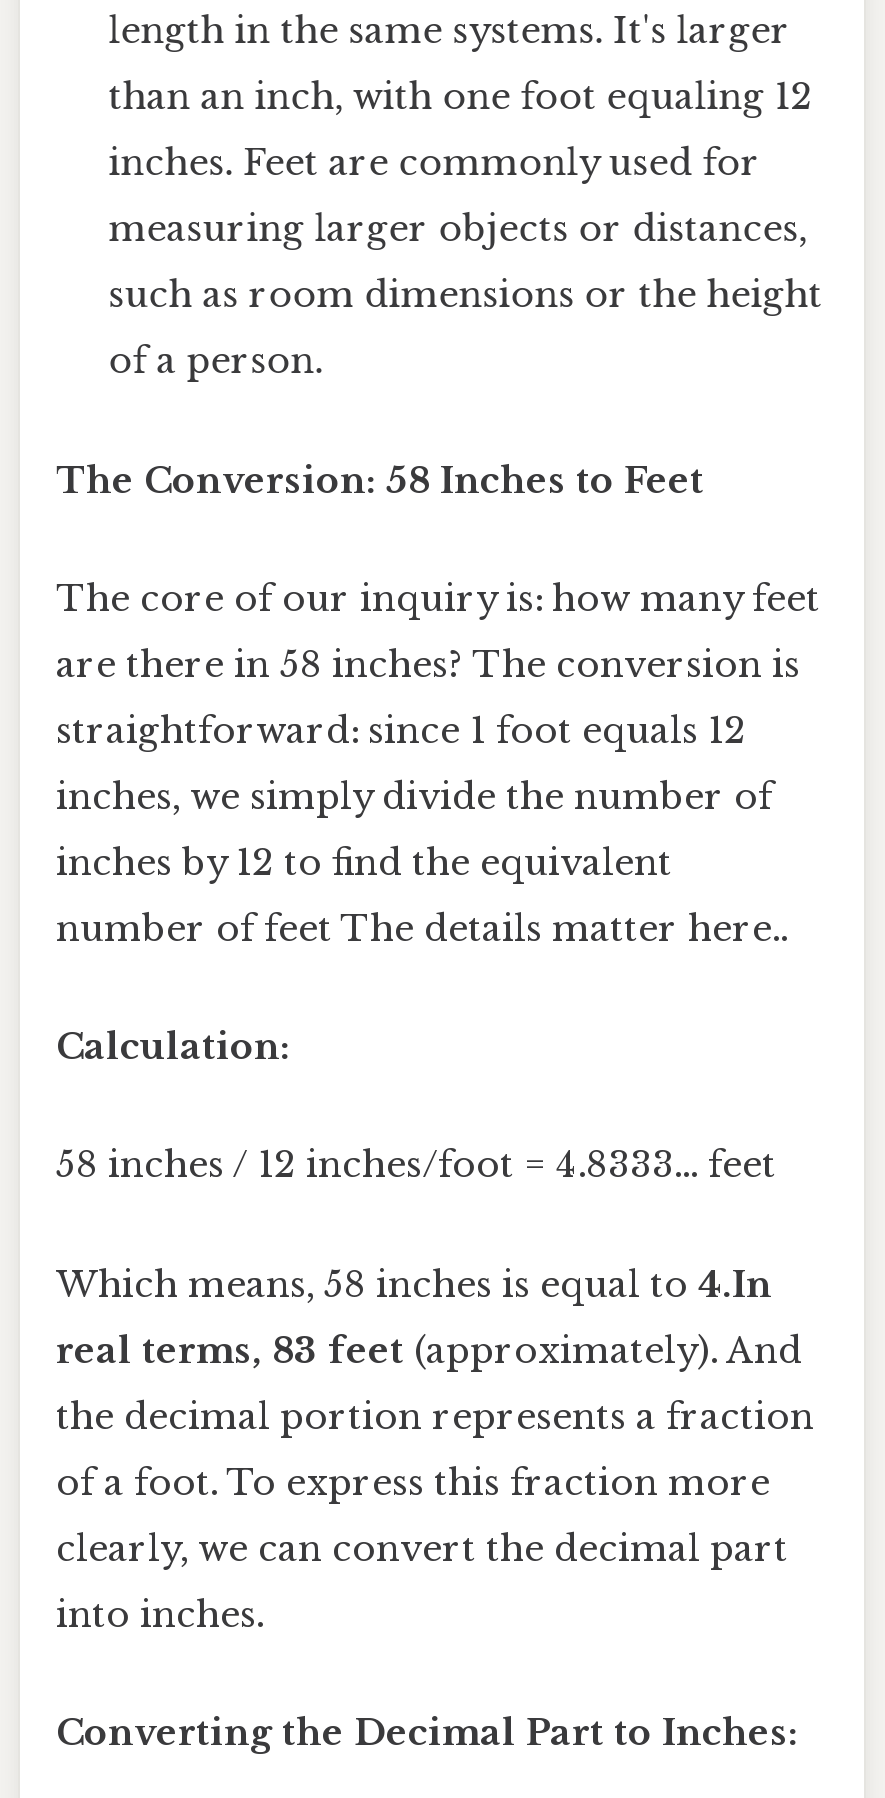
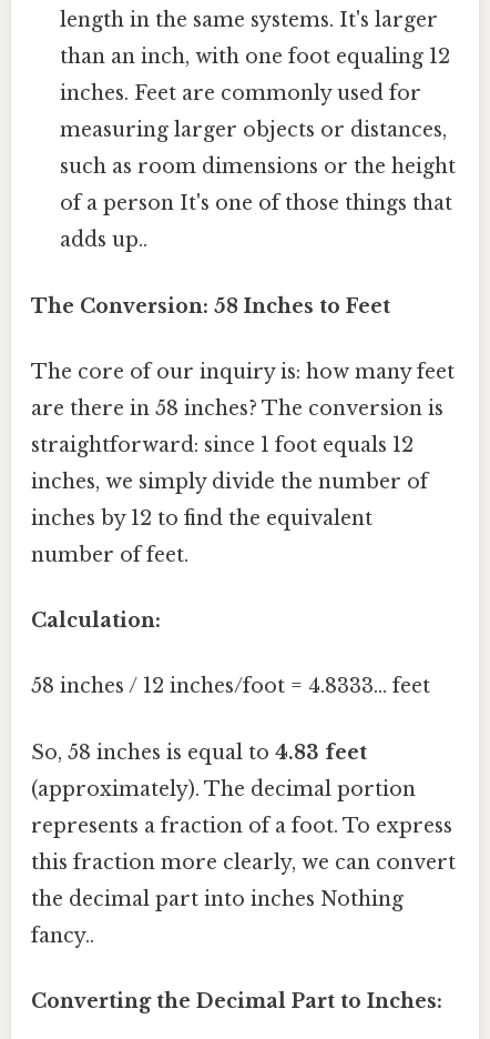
[108,340,322,384] of a person. -> [60,191,453,252] of a person It's one of those things that | adds up..
[56,907,788,951] number of feet The details matter here.. -> [31,543,188,567] number of feet.
[56,1262,772,1306] Which means, 58 inches is equal to 4.In -> [31,740,367,764] So, 58 inches is equal to 4.83 feet
[56,1328,802,1372] real terms, 83 feet (approximately). And -> [31,777,416,801] (approximately). The decimal portion
[56,1394,814,1438] the decimal portion represents a fraction -> [31,813,452,838] represents a fraction of a foot. To express
[56,1460,770,1504] of a foot. To express this fraction more -> [31,850,456,874] this fraction more clearly, we can convert
[56,1526,788,1570] clearly, we can convert the decimal part -> [31,886,404,911] the decimal part into inches Nothing
[56,1592,264,1636] into inches. -> [31,923,94,948] fancy..

